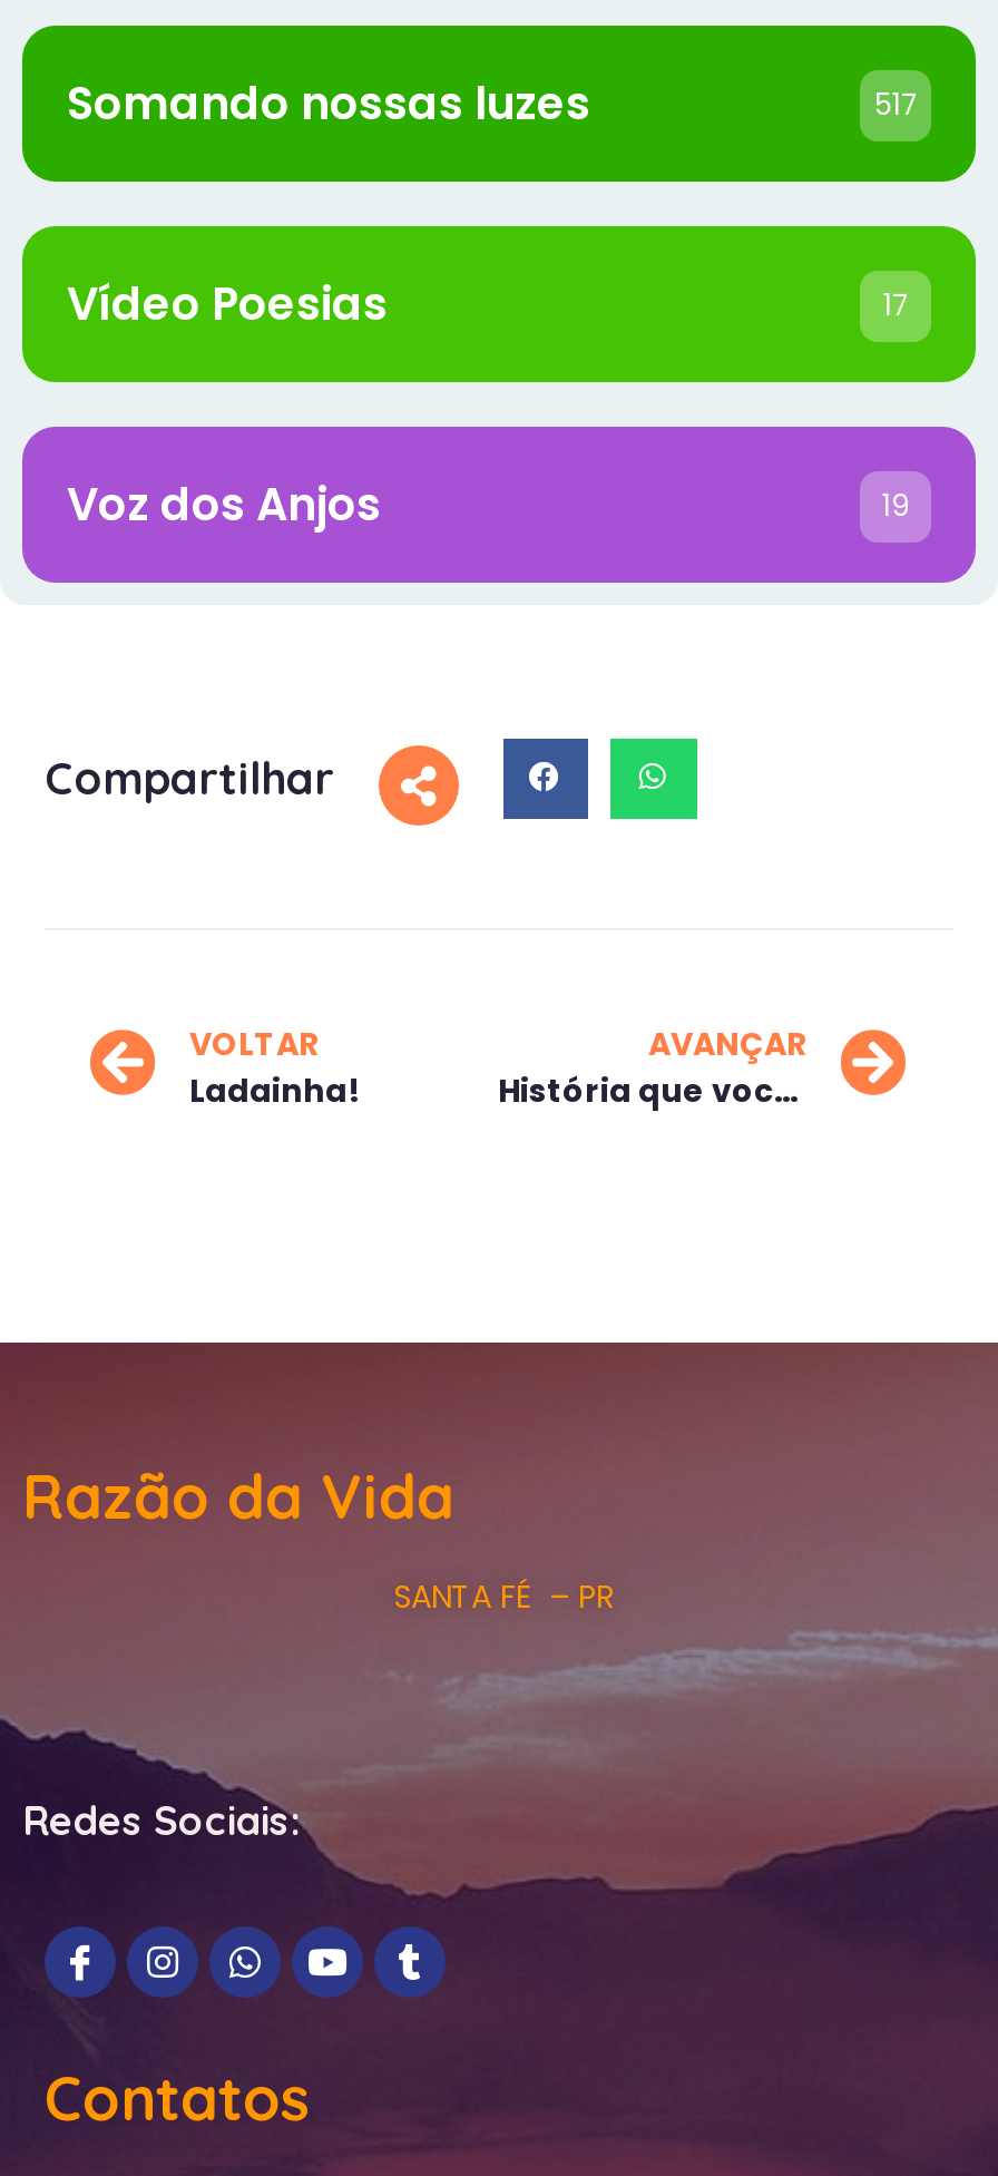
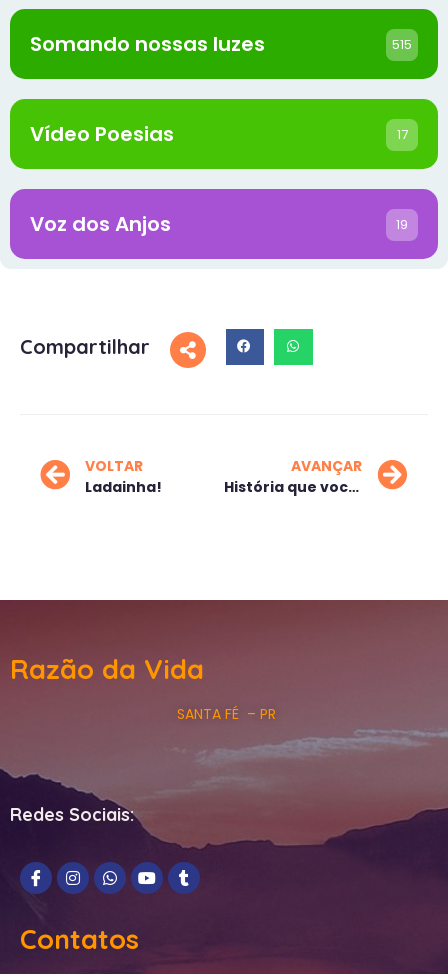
[874,84,917,126] 517 -> [392,35,412,54] 515

